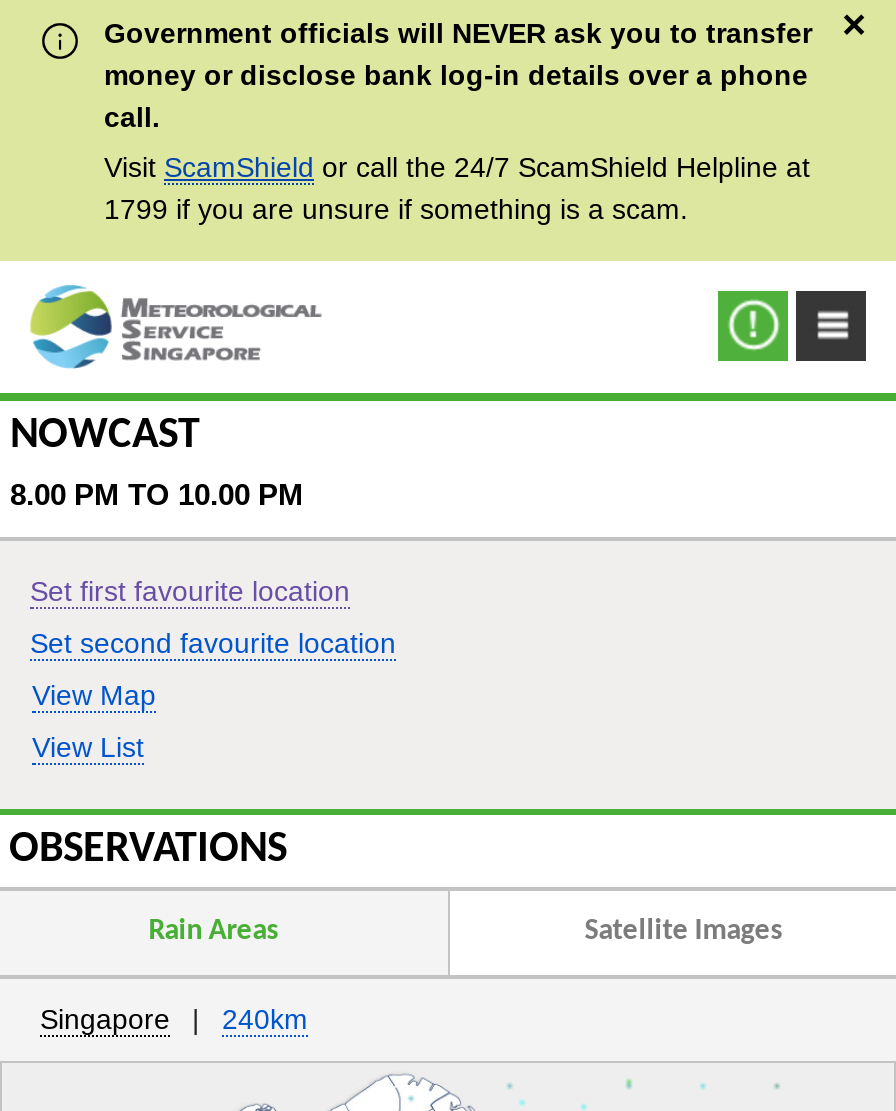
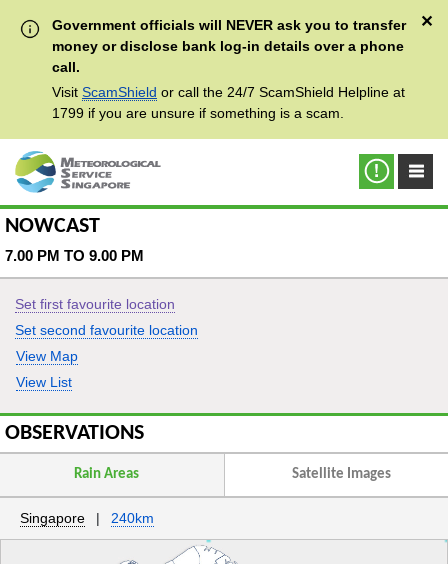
[10,477,304,511] 8.00 PM TO 10.00 PM -> [5,247,144,264] 7.00 PM TO 9.00 PM

